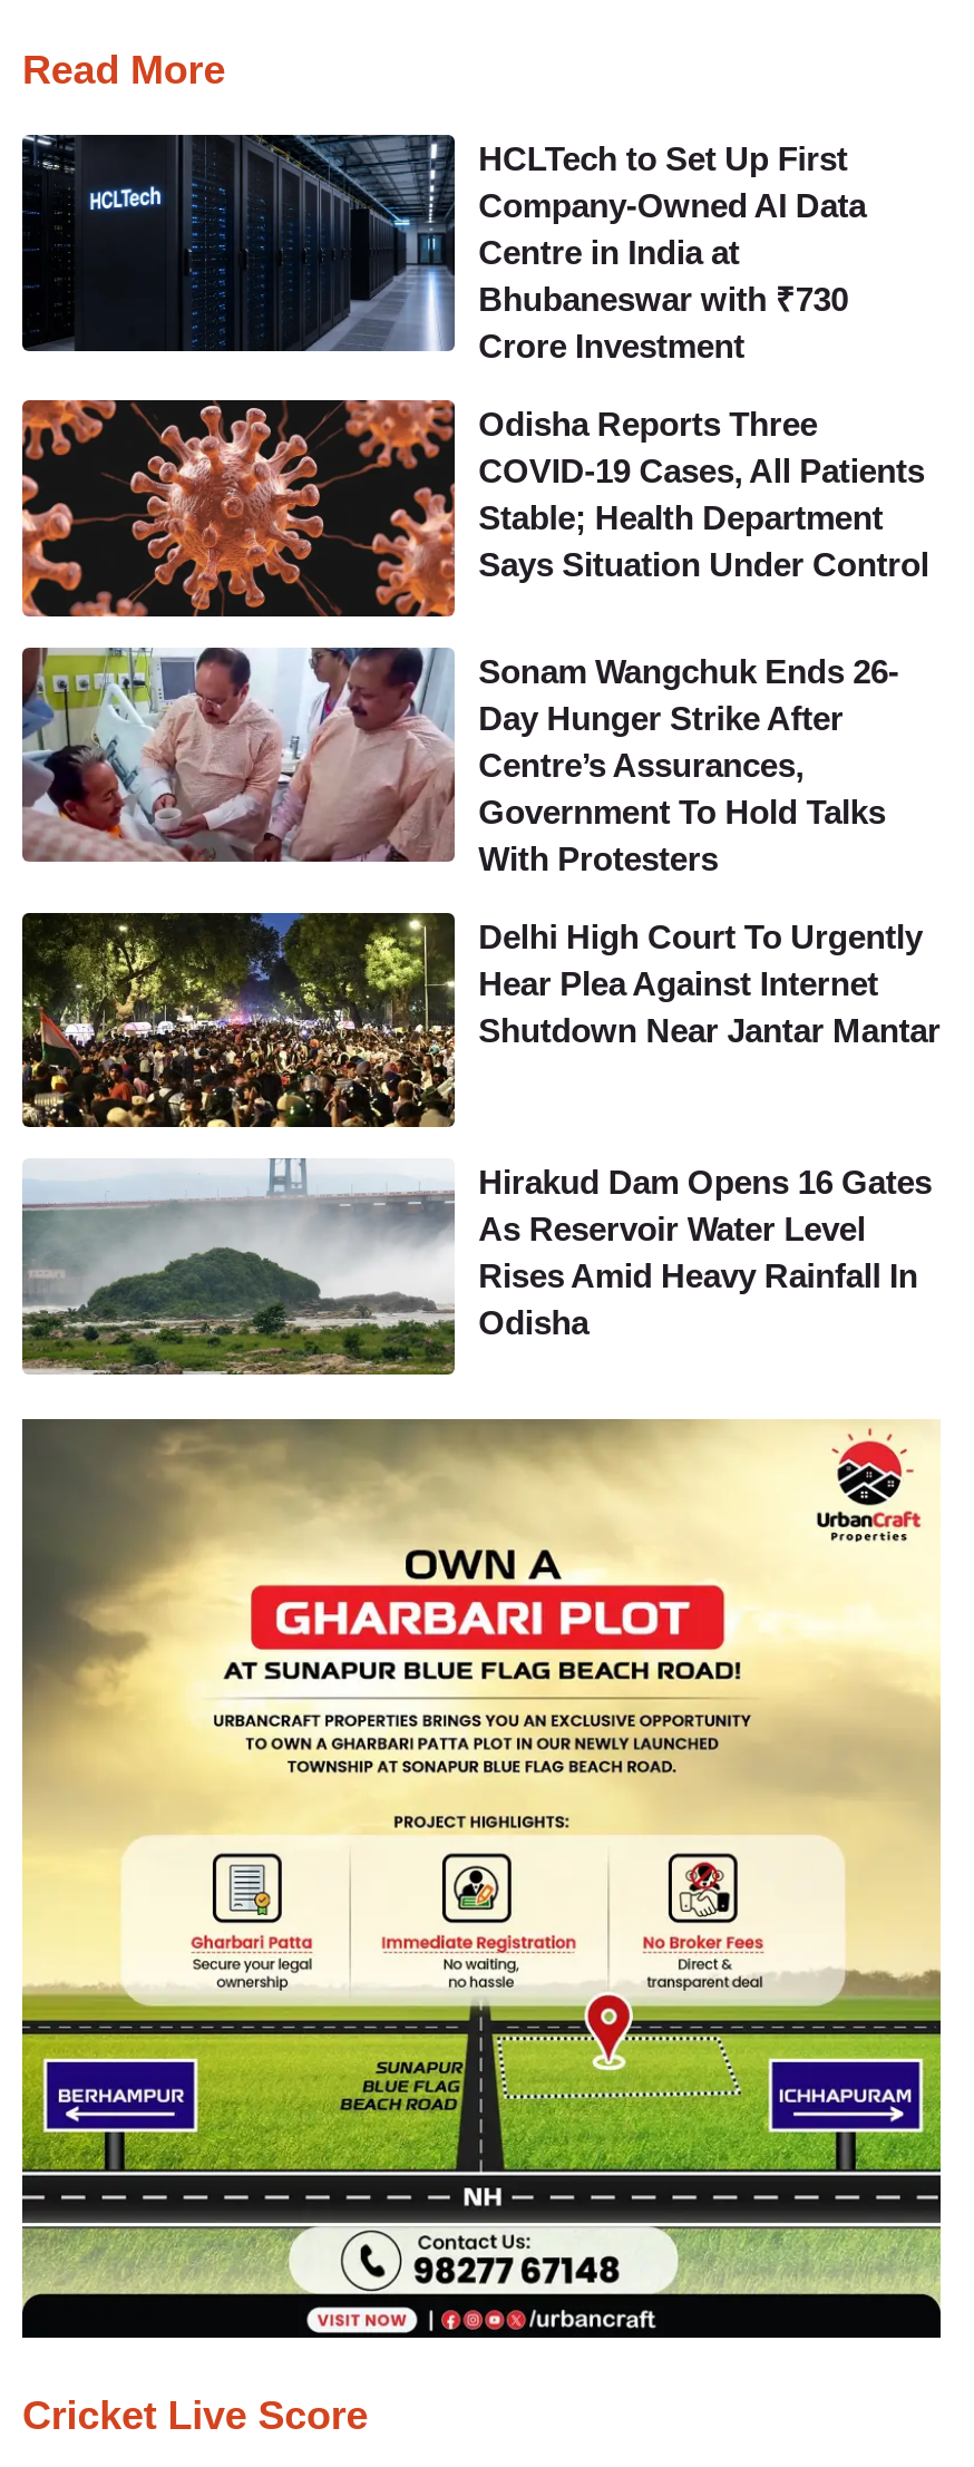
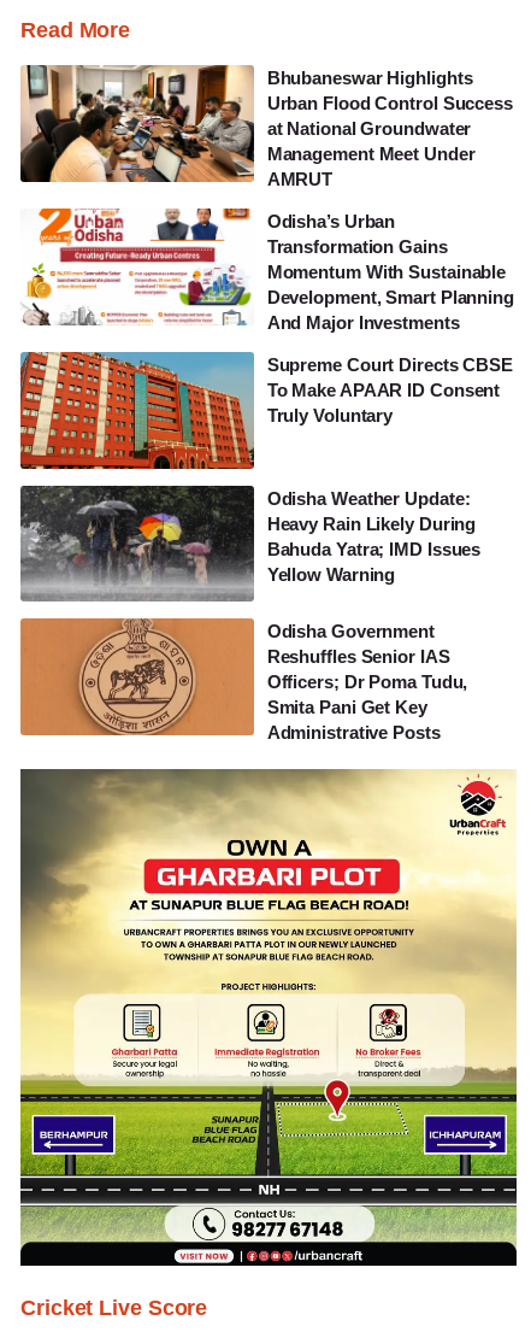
[20,133,866,364] [image] | HCLTech to Set Up First | Company-Owned AI Data | Centre in India at | Bhubaneswar with ₹730 | Crore Investment -> [19,64,513,189] [image] | Bhubaneswar Highlights | Urban Flood Control Success | at National Groundwater | Management Meet Under | AMRUT
[20,398,929,619] [image] | Odisha Reports Three | COVID-19 Cases, All Patients | Stable; Health Department | Says Situation Under Control -> [20,207,514,332] [image] | Odisha’s Urban | Transformation Gains | Momentum With Sustainable | Development, Smart Planning | And Major Investments
[20,645,899,876] [image] | Sonam Wangchuk Ends 26- | Day Hunger Strike After | Centre’s Assurances, | Government To Hold Talks | With Protesters -> [19,351,513,470] [image] | Supreme Court Directs CBSE | To Make APAAR ID Consent | Truly Voluntary
[22,911,940,1129] [image] | Delhi High Court To Urgently | Hear Plea Against Internet | Shutdown Near Jantar Mantar -> [19,485,481,602] [image] | Odisha Weather Update: | Heavy Rain Likely During | Bahuda Yatra; IMD Issues | Yellow Warning
[20,1156,932,1377] [image] | Hirakud Dam Opens 16 Gates | As Reservoir Water Level | Rises Amid Heavy Rainfall In | Odisha -> [19,617,468,743] [image] | Odisha Government | Reshuffles Senior IAS | Officers; Dr Poma Tudu, | Smita Pani Get Key | Administrative Posts

